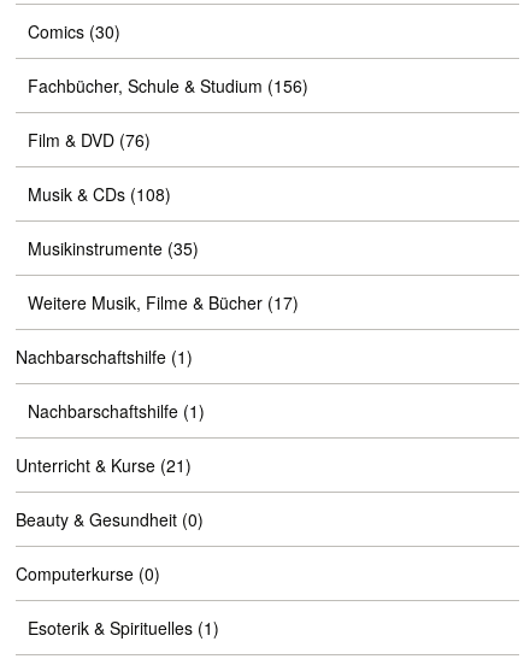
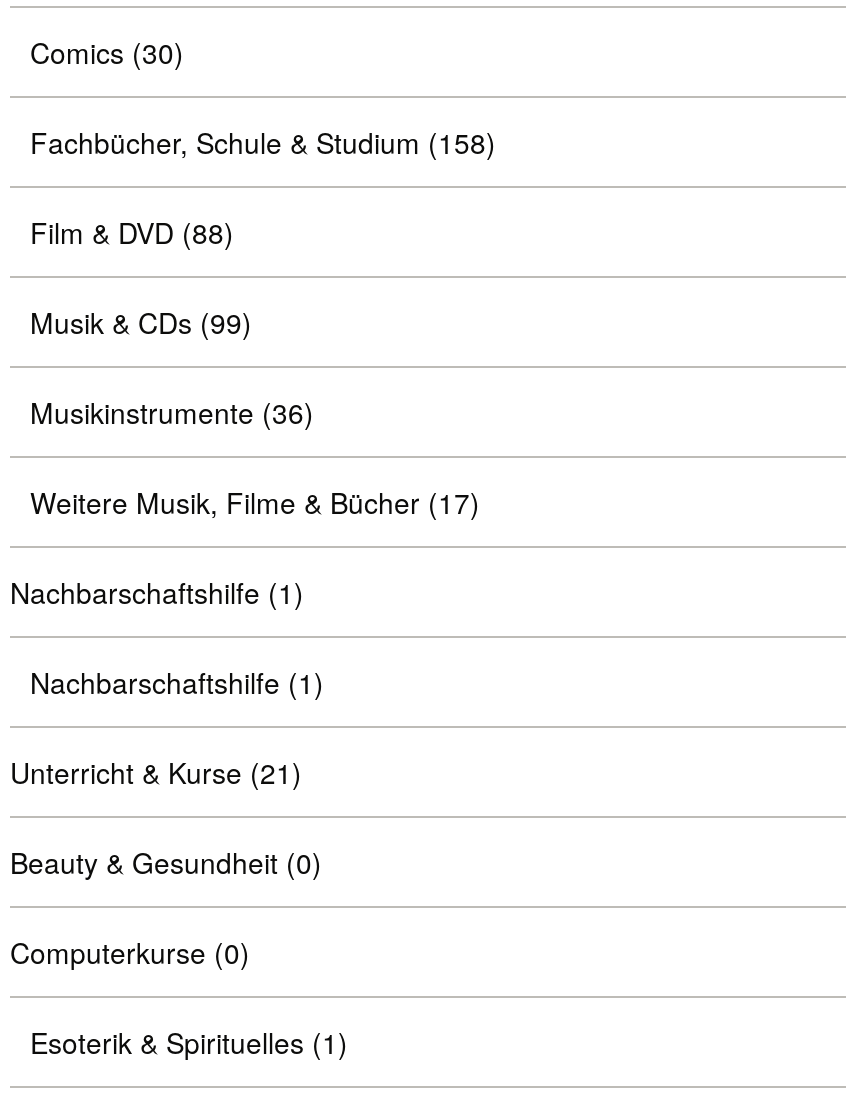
[28,73,308,98] Fachbücher, Schule & Studium (156) -> [30,122,496,162] Fachbücher, Schule & Studium (158)
[28,128,151,152] Film & DVD (76) -> [30,212,234,252] Film & DVD (88)
[28,182,171,206] Musik & CDs (108) -> [30,302,252,342] Musik & CDs (99)
[28,236,199,260] Musikinstrumente (35) -> [30,392,314,432] Musikinstrumente (36)

